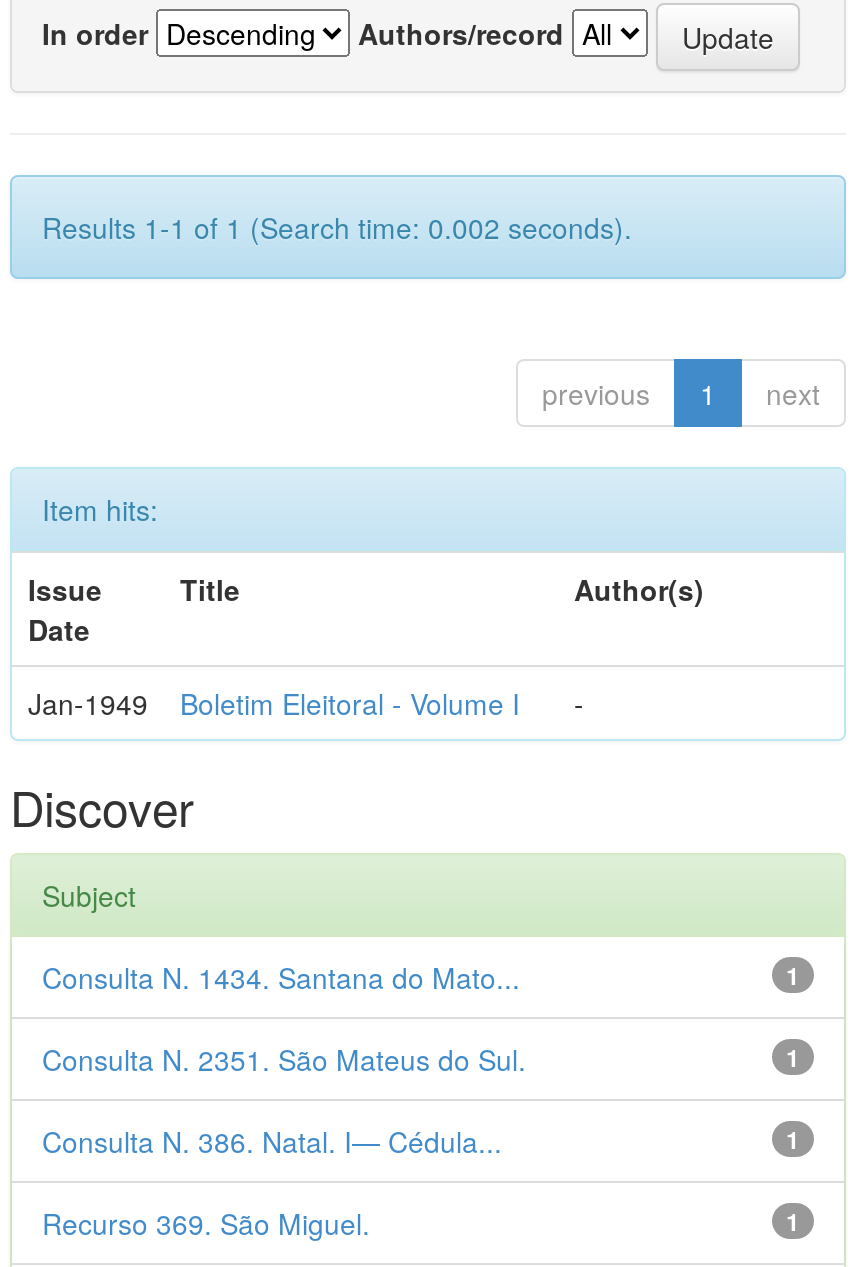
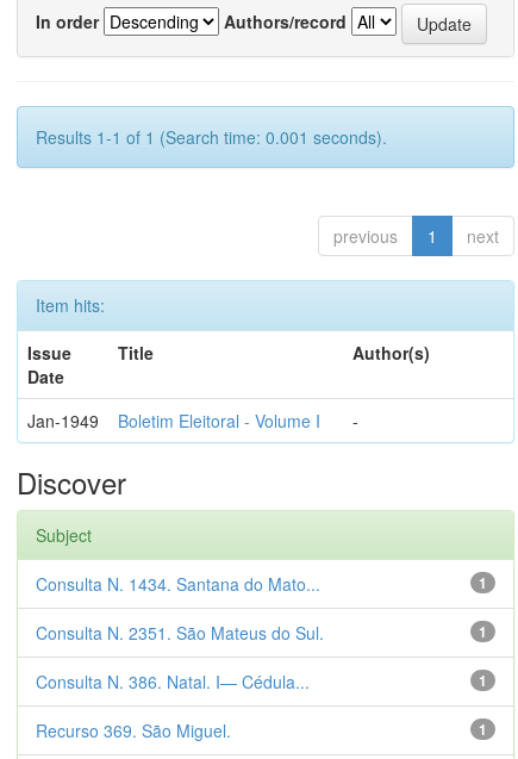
[42,207,632,247] Results 1-1 of 1 (Search time: 0.002 seconds). -> [36,125,387,149] Results 1-1 of 1 (Search time: 0.001 seconds).

